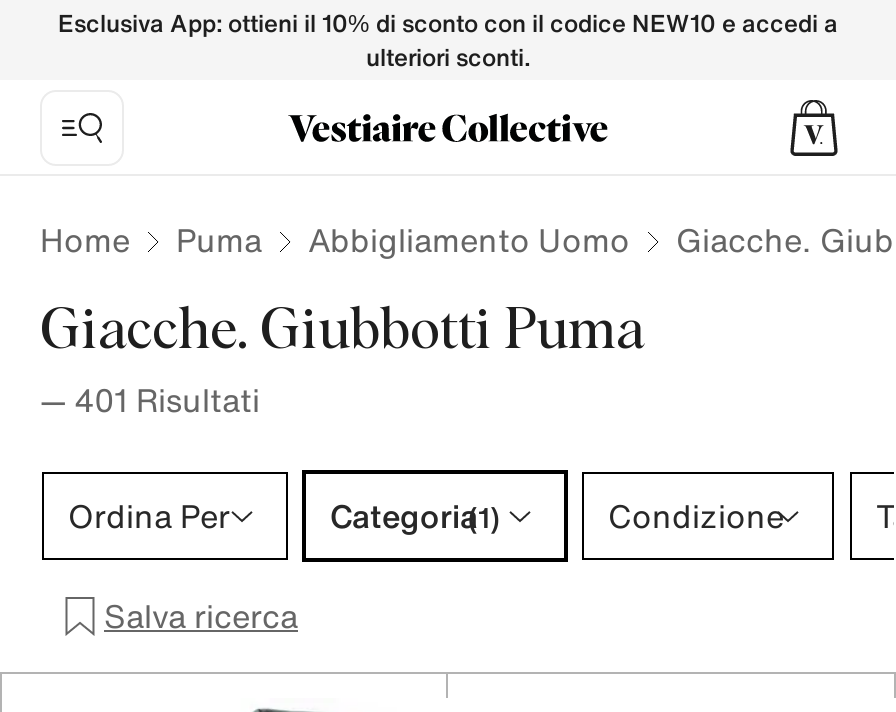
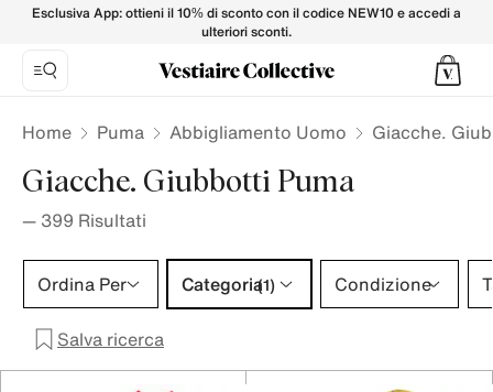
[40,376,260,424] — 401 Risultati -> [22,207,146,233] — 399 Risultati

